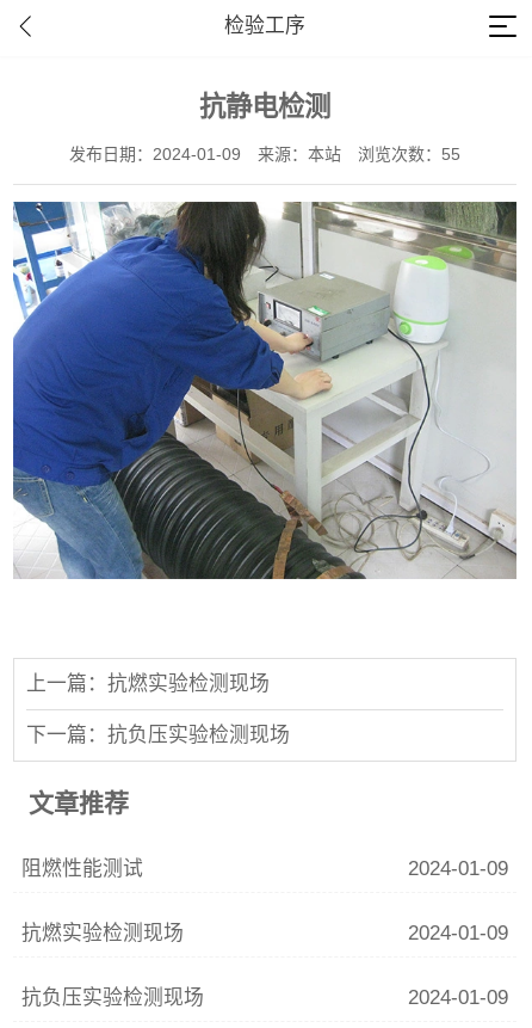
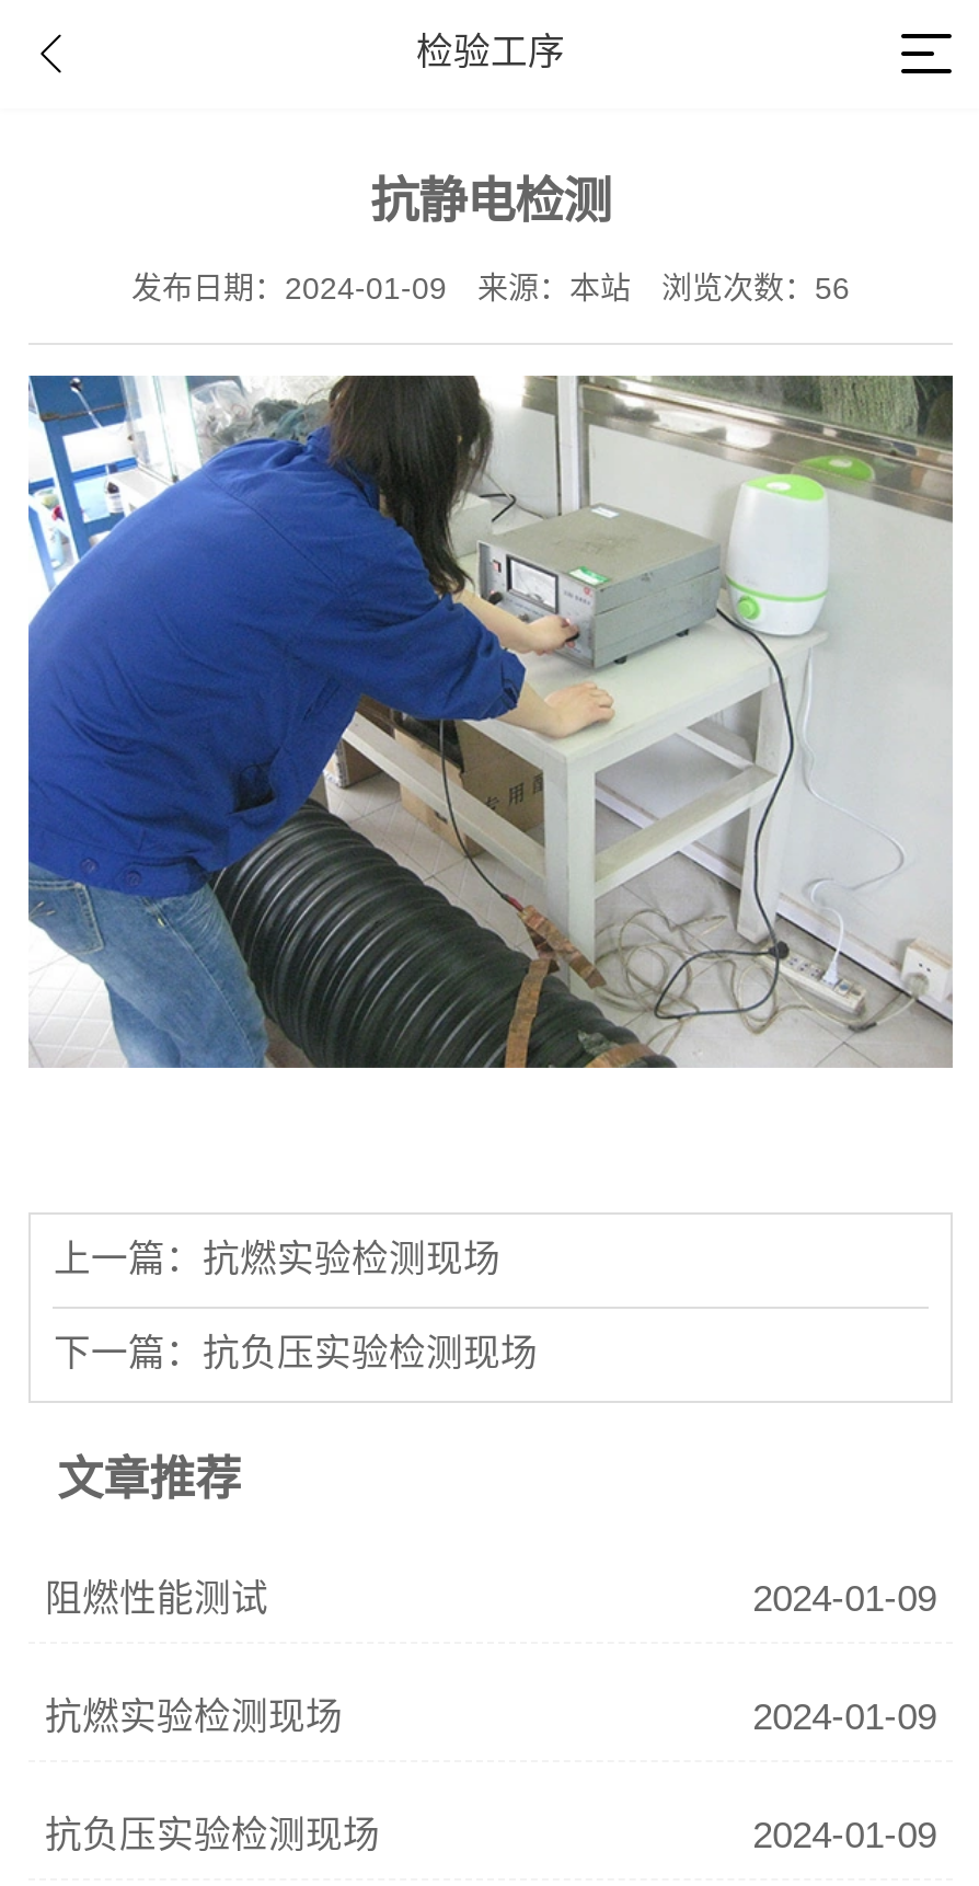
[69,144,460,164] 发布日期：2024-01-09 来源：本站 浏览次数：55 -> [131,271,850,306] 发布日期：2024-01-09 来源：本站 浏览次数：56

